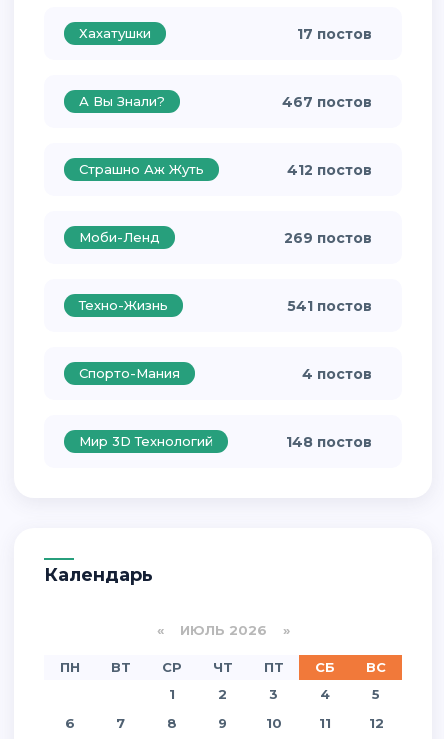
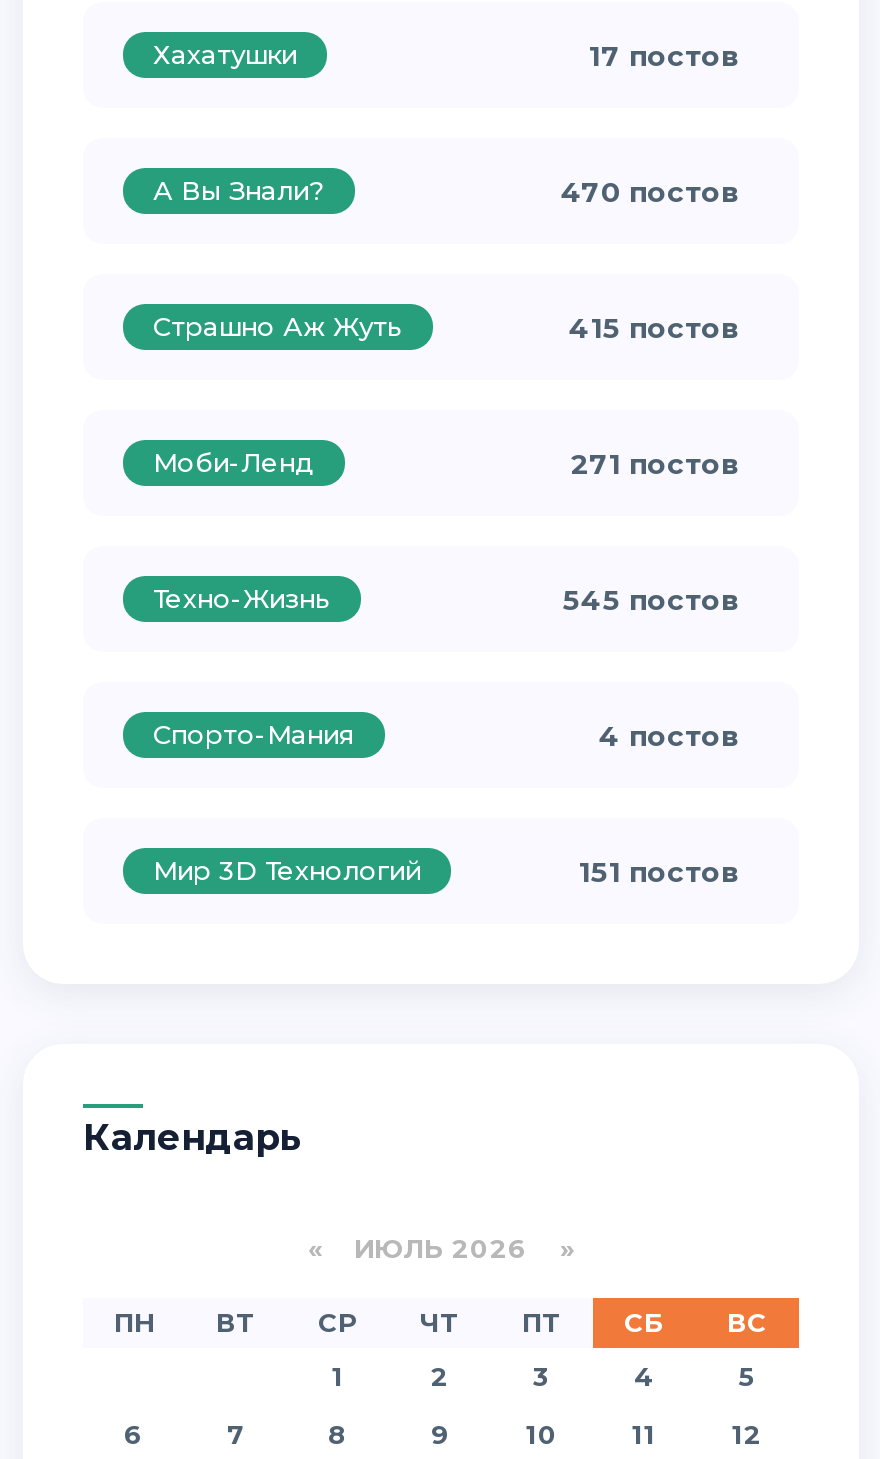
[282,93,372,111] 467 постов -> [561,174,739,210] 470 постов
[287,161,372,179] 412 постов -> [569,310,739,346] 415 постов
[284,229,372,247] 269 постов -> [571,446,739,482] 271 постов
[287,297,372,315] 541 постов -> [563,582,739,618] 545 постов
[286,433,372,451] 148 постов -> [579,854,739,890] 151 постов

